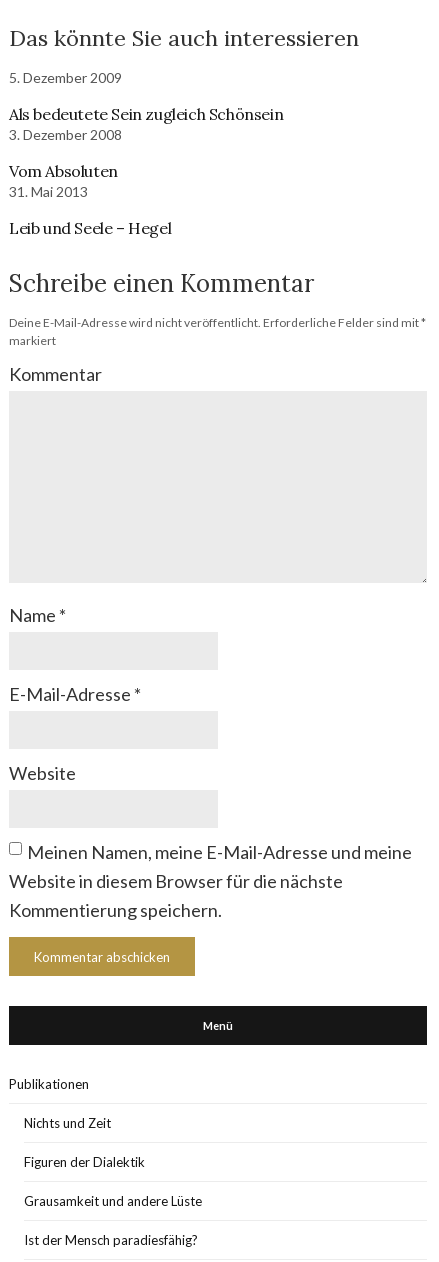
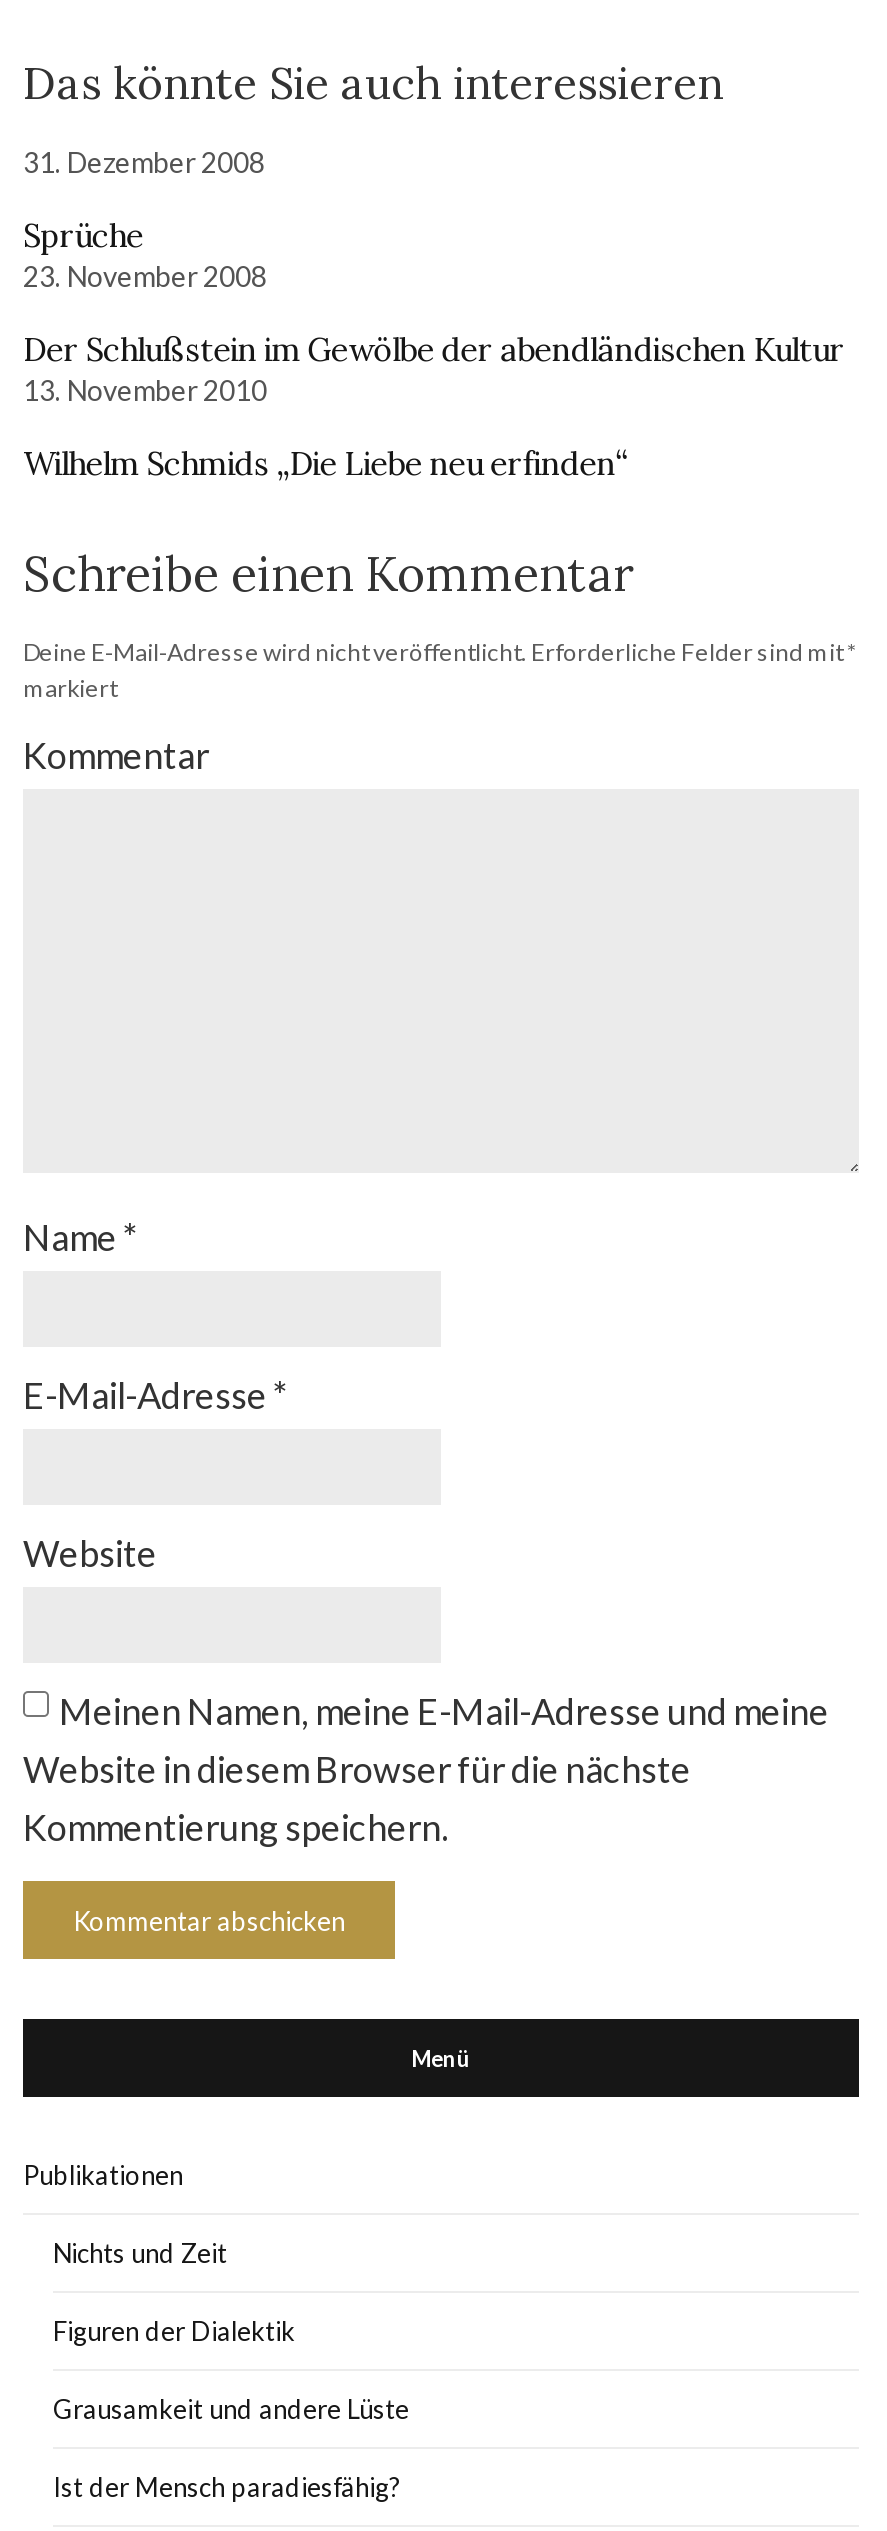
[9,69,122,86] 5. Dezember 2009 -> [23,145,265,179] 31. Dezember 2008
[9,104,283,143] Als bedeutete Sein zugleich Schönsein | 3. Dezember 2008 -> [23,215,267,293] Sprüche | 23. November 2008
[9,161,118,200] Vom Absoluten | 31. Mai 2013 -> [23,329,845,407] Der Schlußstein im Gewölbe der abendländischen Kultur | 13. November 2010
[9,218,171,238] Leib und Seele – Hegel -> [23,443,627,483] Wilhelm Schmids „Die Liebe neu erfinden“

